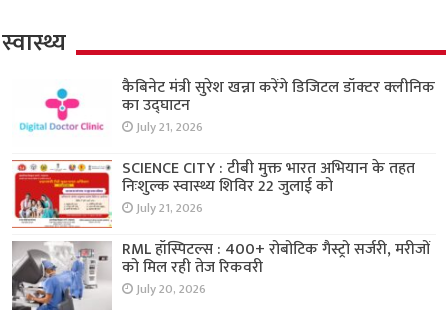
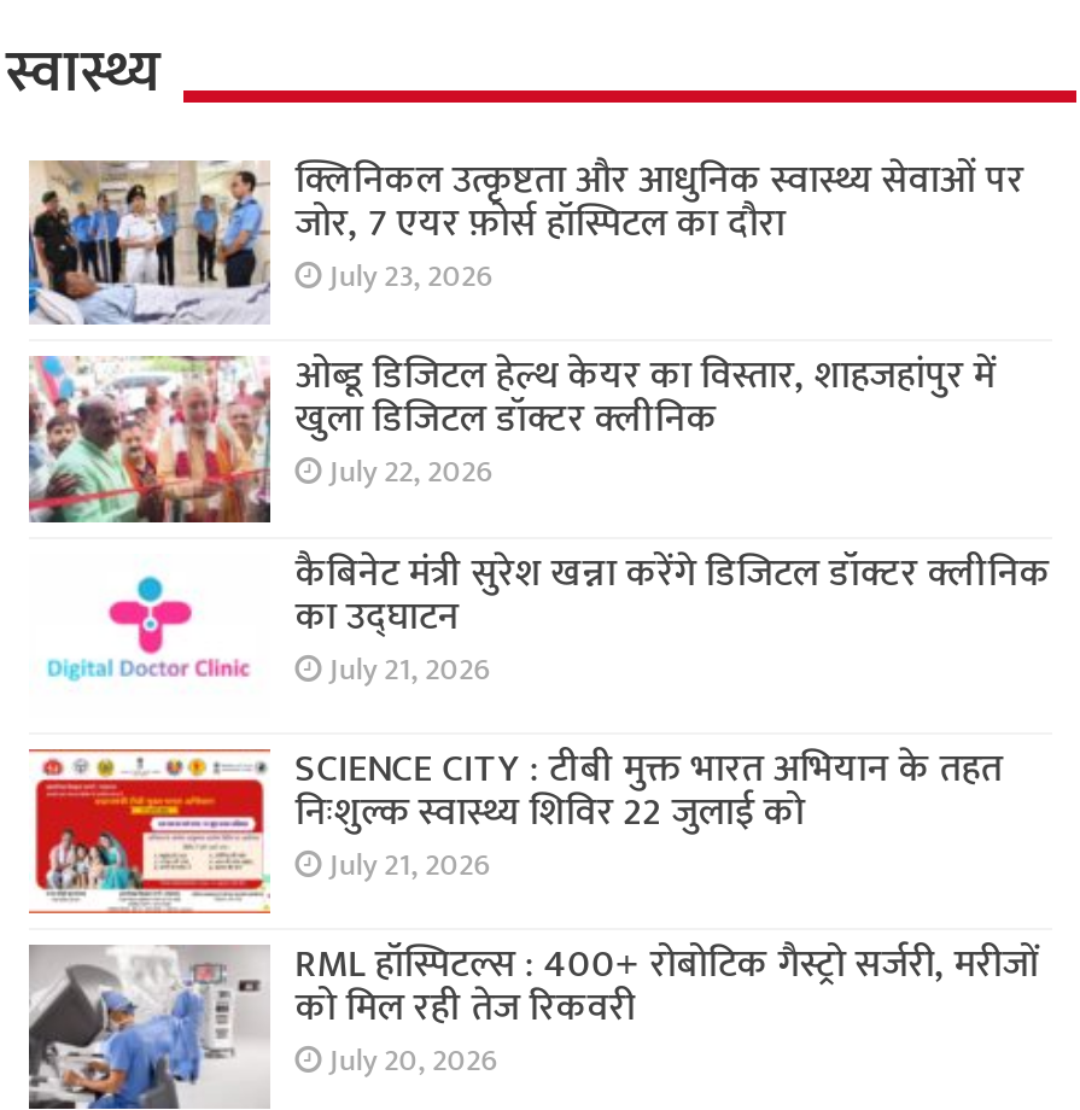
none -> [27,149,1024,499] [image] | क्लिनिकल उत्कृष्टता और आधुनिक स्वास्थ्य सेवाओं पर | जोर, 7 एयर फ़ोर्स हॉस्पिटल का दौरा | July 23, 2026 | ओब्डू डिजिटल हेल्थ केयर का विस्तार, शाहजहांपुर में | खुला डिजिटल डॉक्टर क्लीनिक | July 22, 2026
none -> [27,354,273,525] [image]

